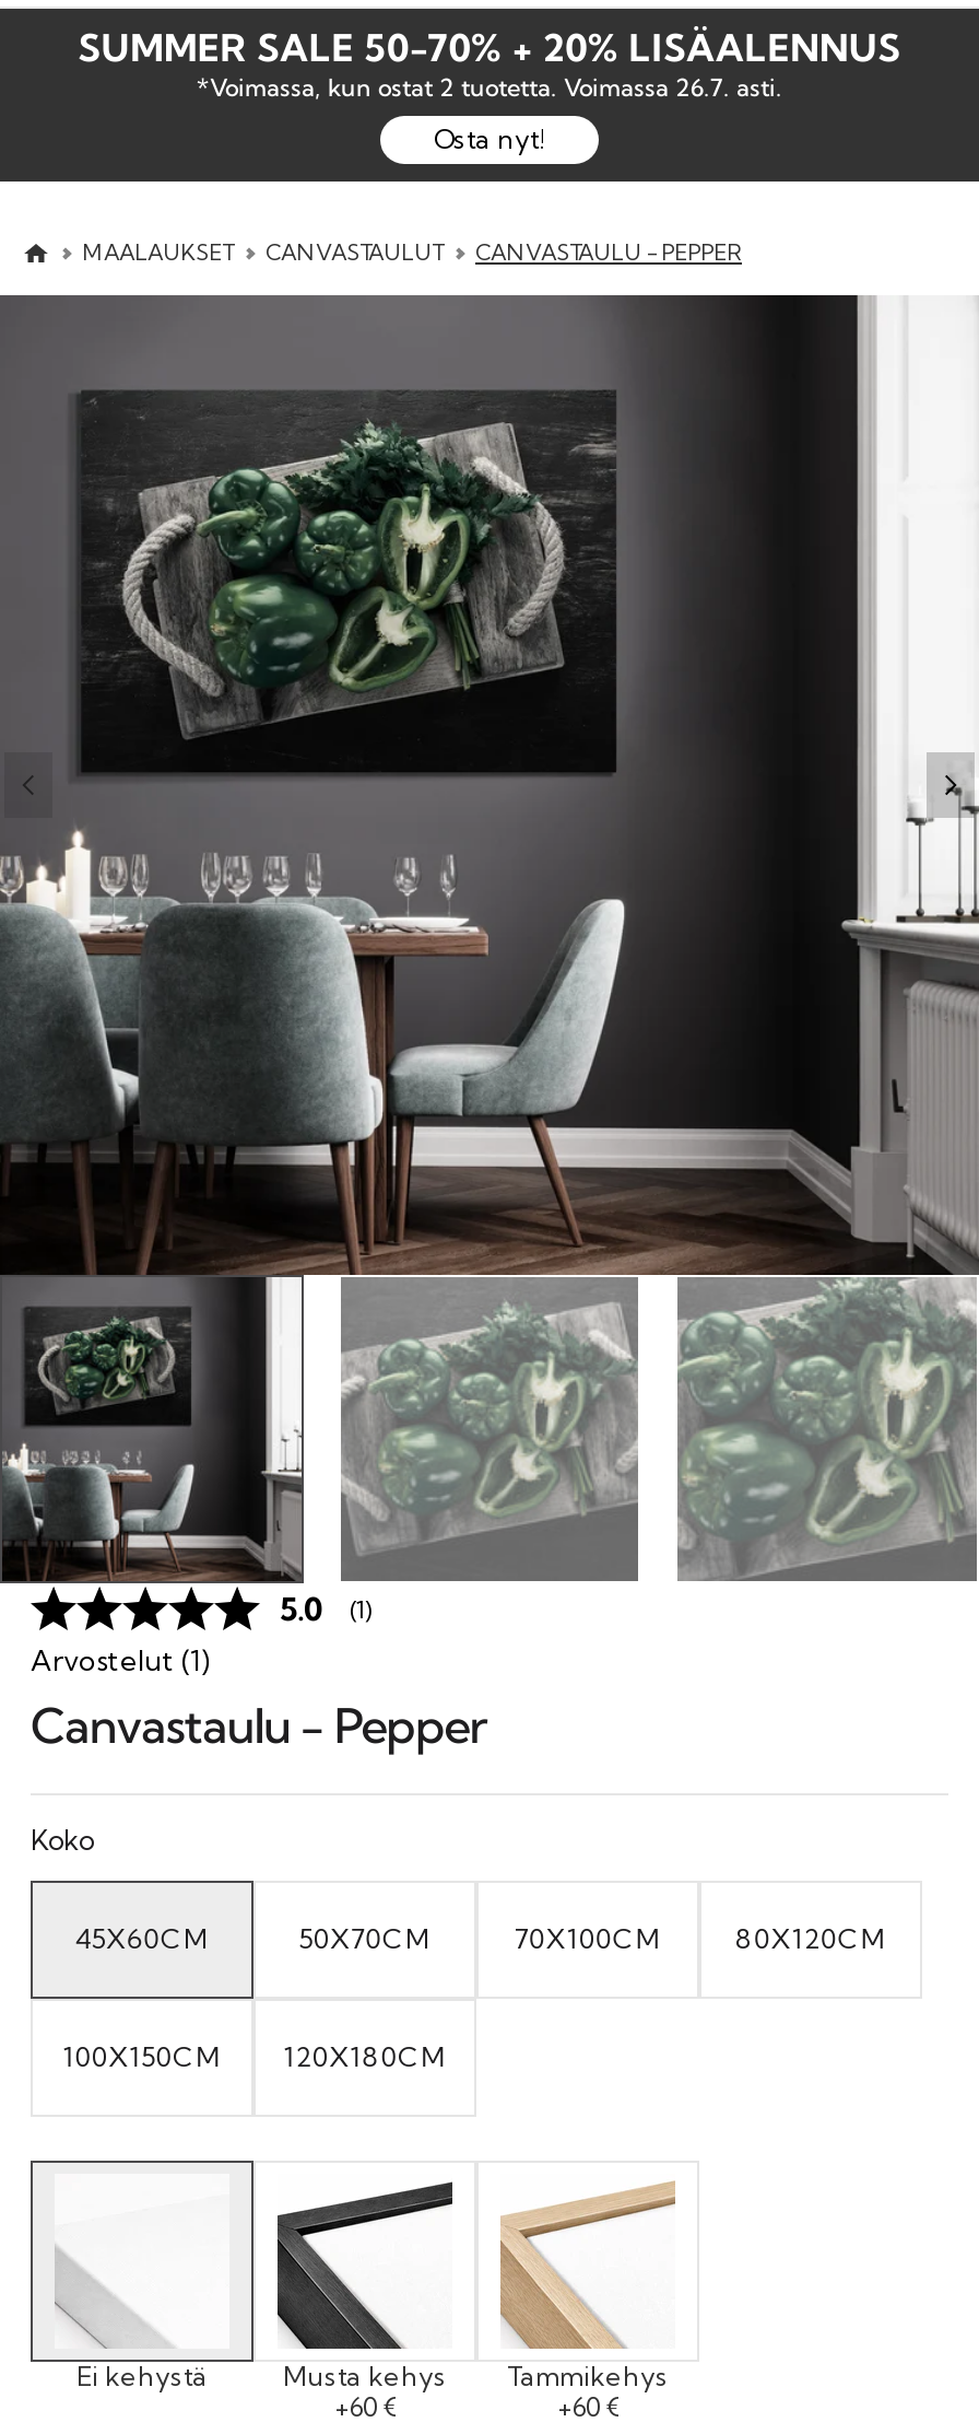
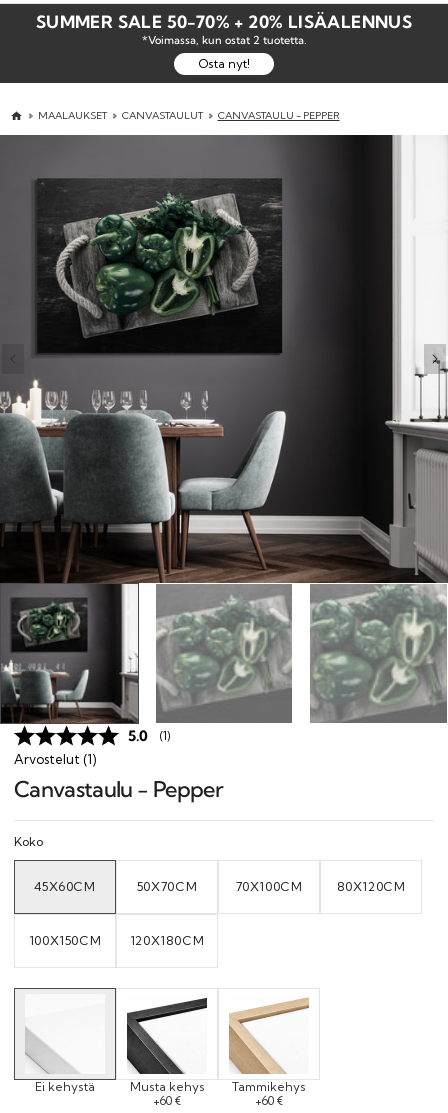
[197,72,782,103] *Voimassa, kun ostat 2 tuotetta. Voimassa 26.7. asti. -> [141,33,306,47] *Voimassa, kun ostat 2 tuotetta.

